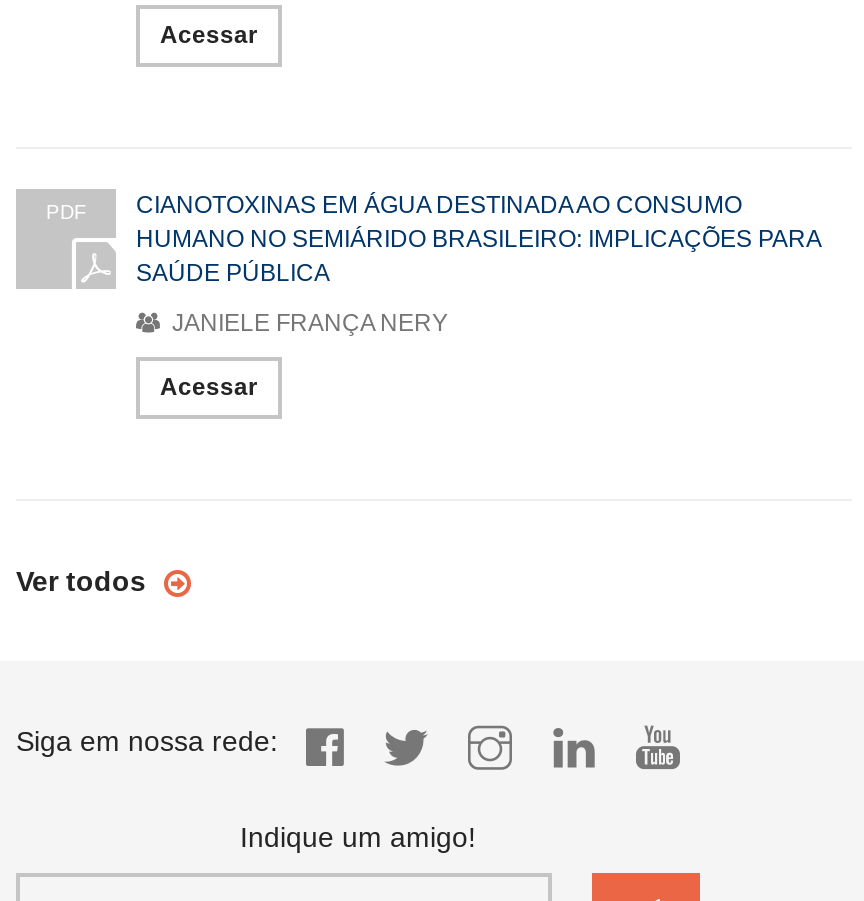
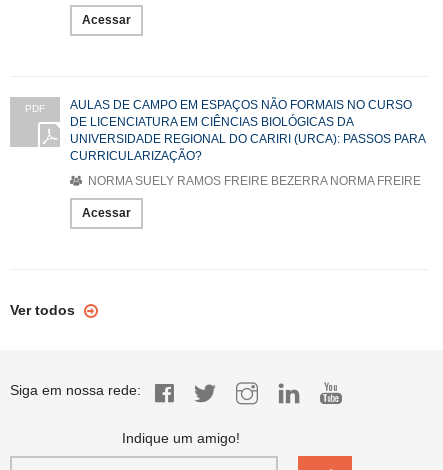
[136,190,820,286] CIANOTOXINAS EM ÁGUA DESTINADA AO CONSUMO | HUMANO NO SEMIÁRIDO BRASILEIRO: IMPLICAÇÕES PARA | SAÚDE PÚBLICA -> [70,98,425,163] AULAS DE CAMPO EM ESPAÇOS NÃO FORMAIS NO CURSO | DE LICENCIATURA EM CIÊNCIAS BIOLÓGICAS DA | UNIVERSIDADE REGIONAL DO CARIRI (URCA): PASSOS PARA | CURRICULARIZAÇÃO?
[166,308,448,336] JANIELE FRANÇA NERY -> [85,174,421,188] NORMA SUELY RAMOS FREIRE BEZERRA NORMA FREIRE

